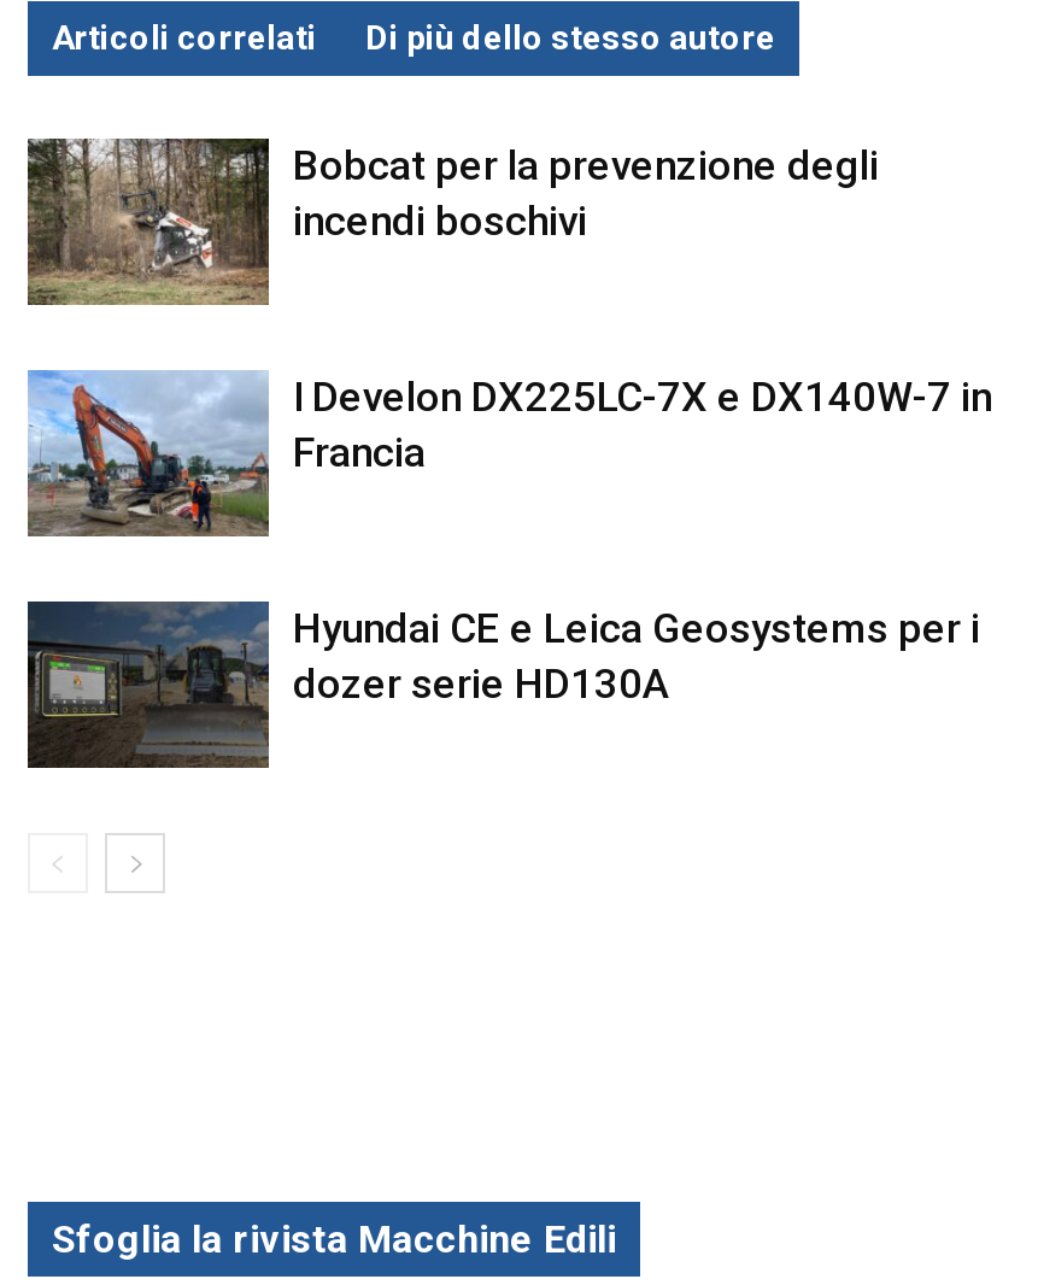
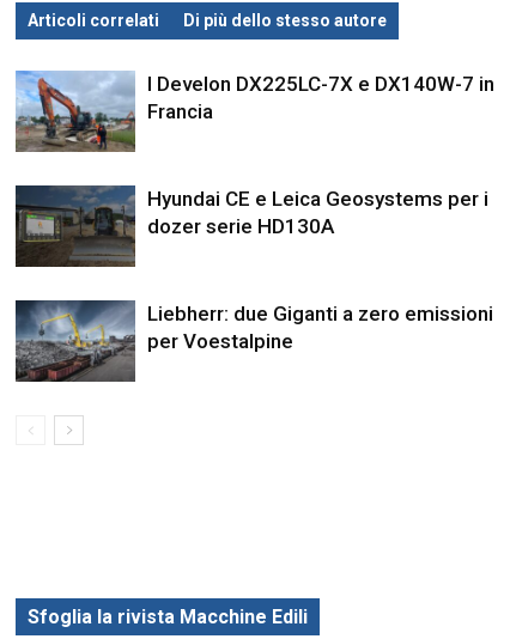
[25,135,879,306] [image] | Bobcat per la prevenzione degli | incendi boschivi -> none
moved [23,366,992,708] -> [13,68,494,238]: [image] | I Develon DX225LC-7X e DX140W-7 in | Francia | Hyundai CE e Leica Geosystems per i | dozer serie HD130A
none -> [14,299,493,383] [image] | Liebherr: due Giganti a zero emissioni | per Voestalpine

